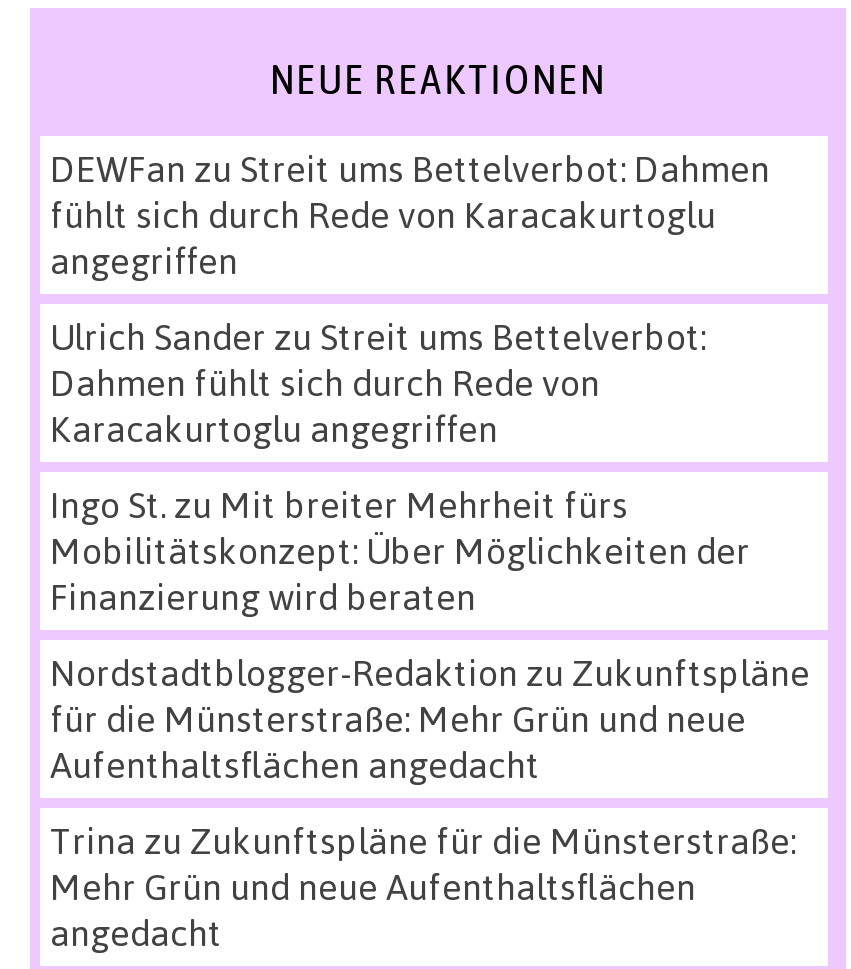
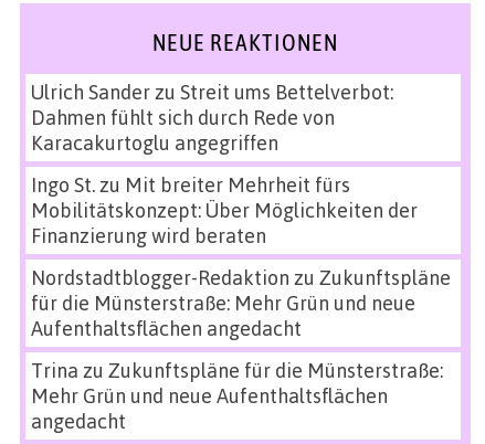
[50,145,770,281] DEWFan zu Streit ums Bettelverbot: Dahmen | fühlt sich durch Rede von Karacakurtoglu | angegriffen -> none

